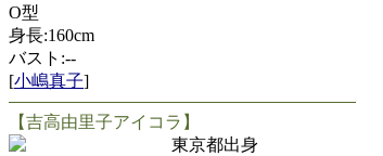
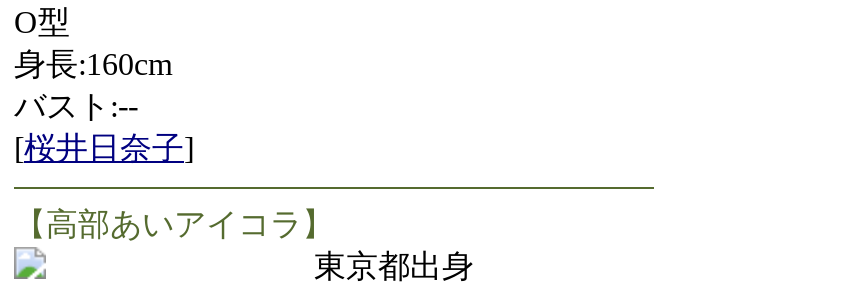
[9,71,89,89] [小嶋真子] -> [14,131,194,165] [桜井日奈子]
[9,112,200,131] 【吉高由里子アイコラ】 -> [14,207,334,241] 【高部あいアイコラ】

